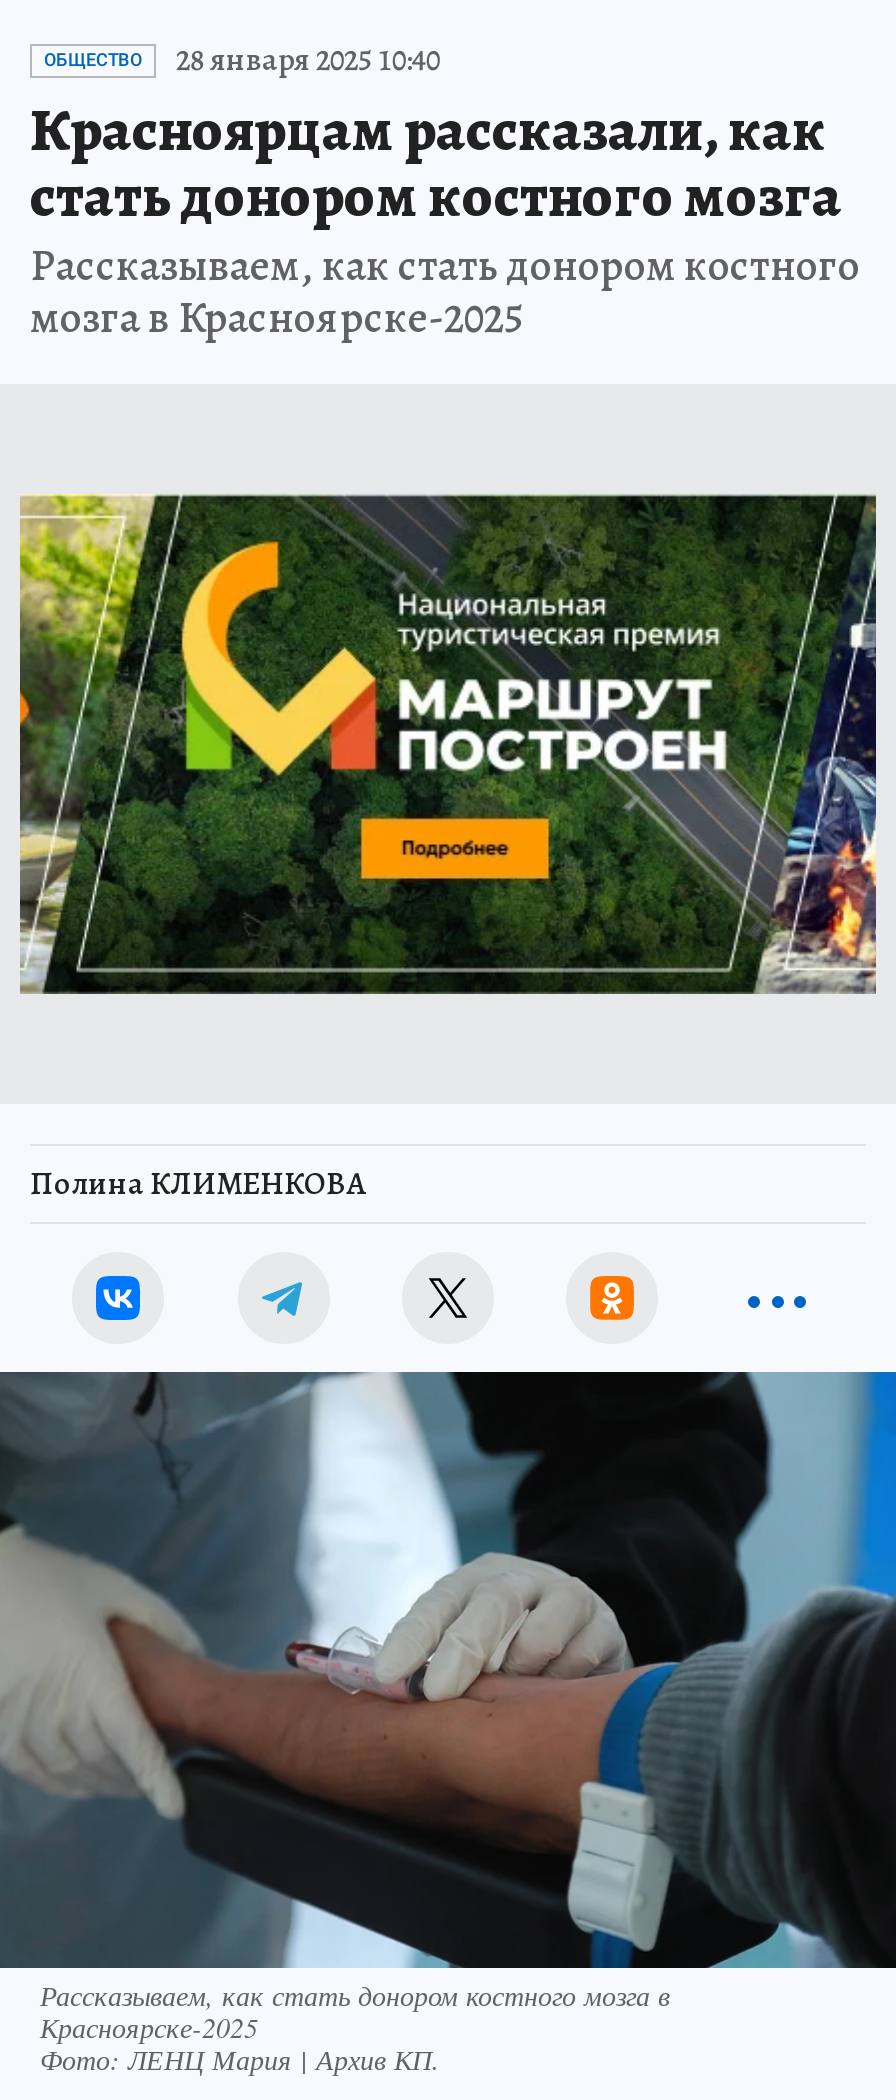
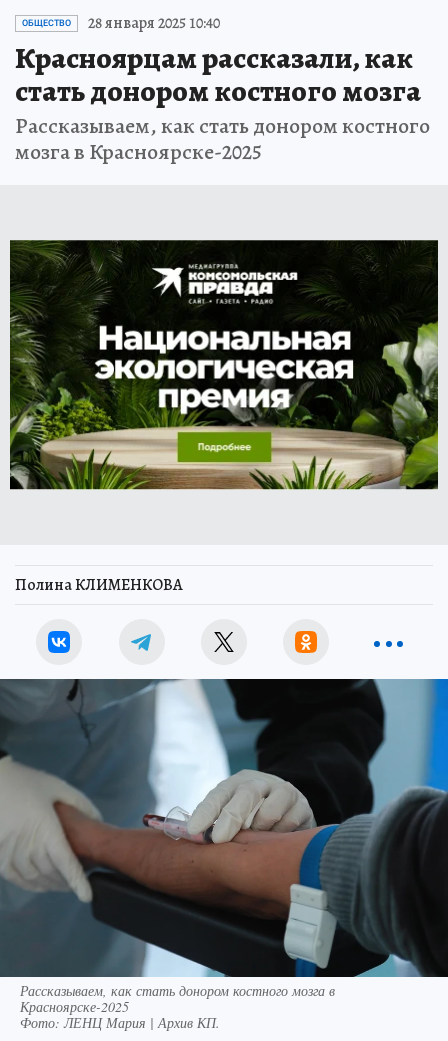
[18,494,878,996] [image] -> [9,239,439,490] [image]

